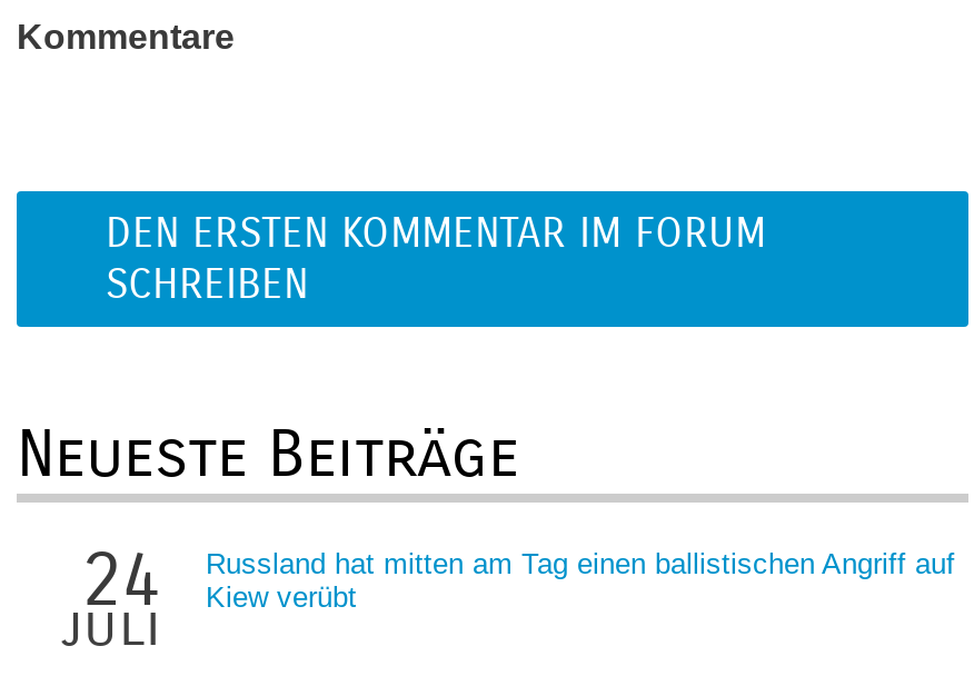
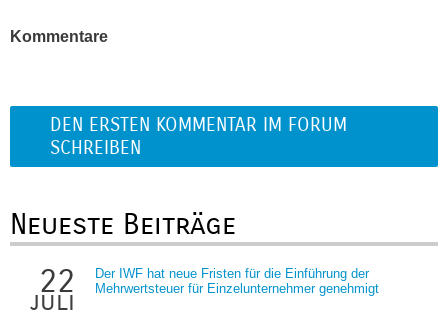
[81,535,161,624] 24 -> [39,260,75,300] 22
[206,546,955,613] Russland hat mitten am Tag einen ballistischen Angriff auf | Kiew verübt -> [95,265,379,295] Der IWF hat neue Fristen für die Einführung der | Mehrwertsteuer für Einzelunternehmer genehmigt

